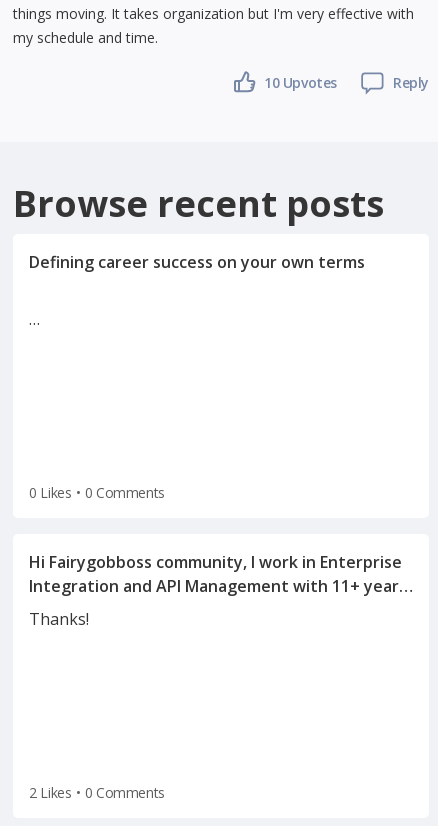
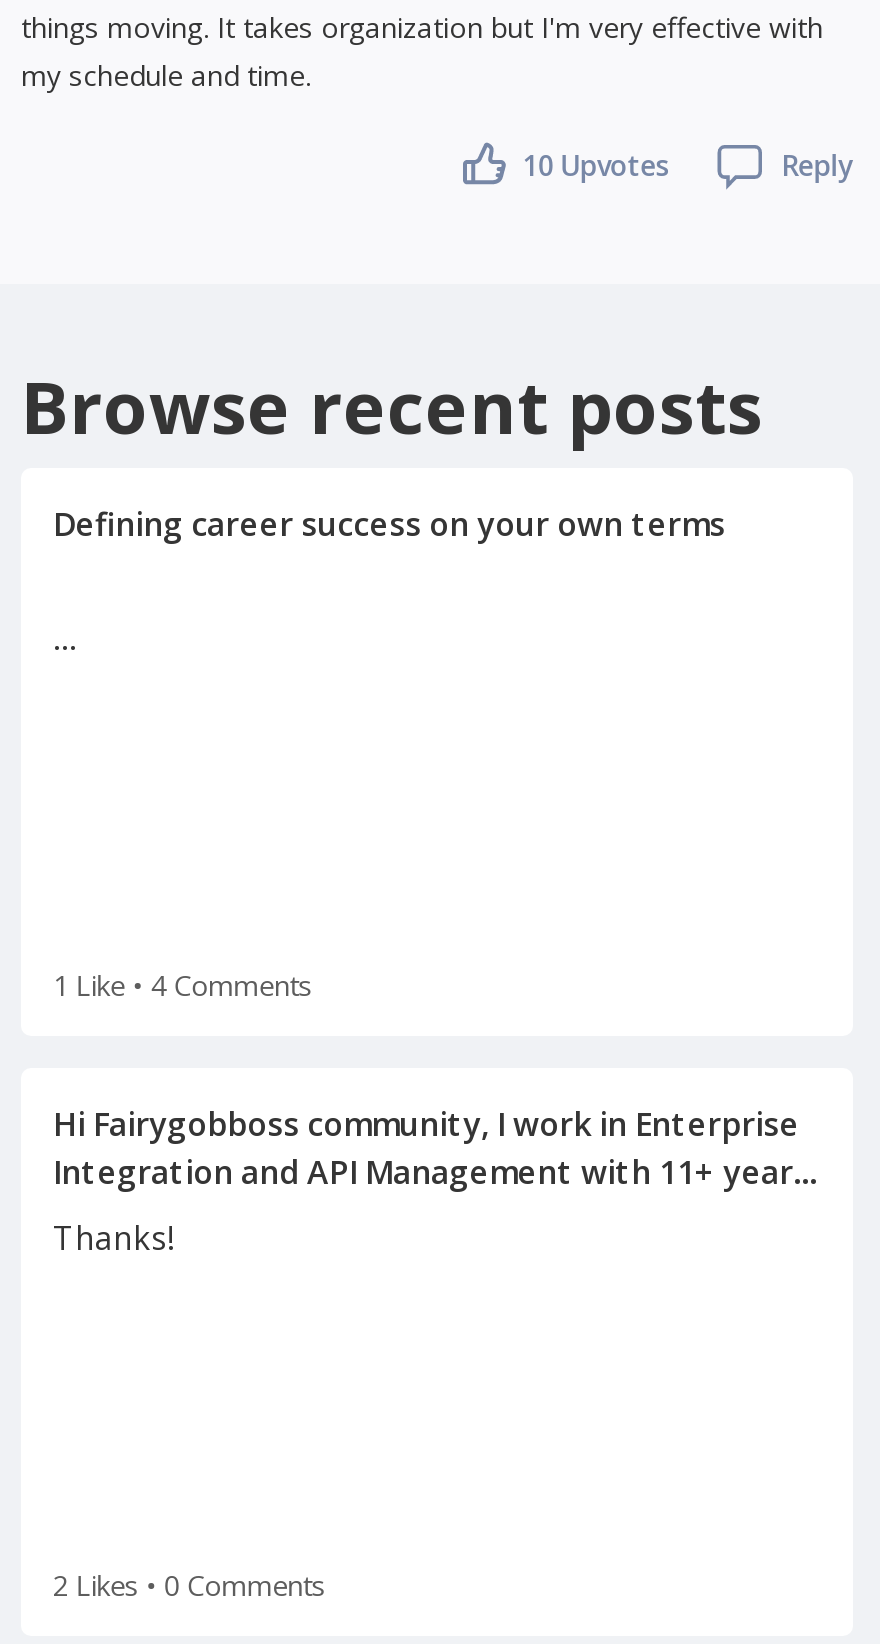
[29,483,165,502] 0 Likes • 0 Comments -> [53,966,312,1004] 1 Like • 4 Comments

